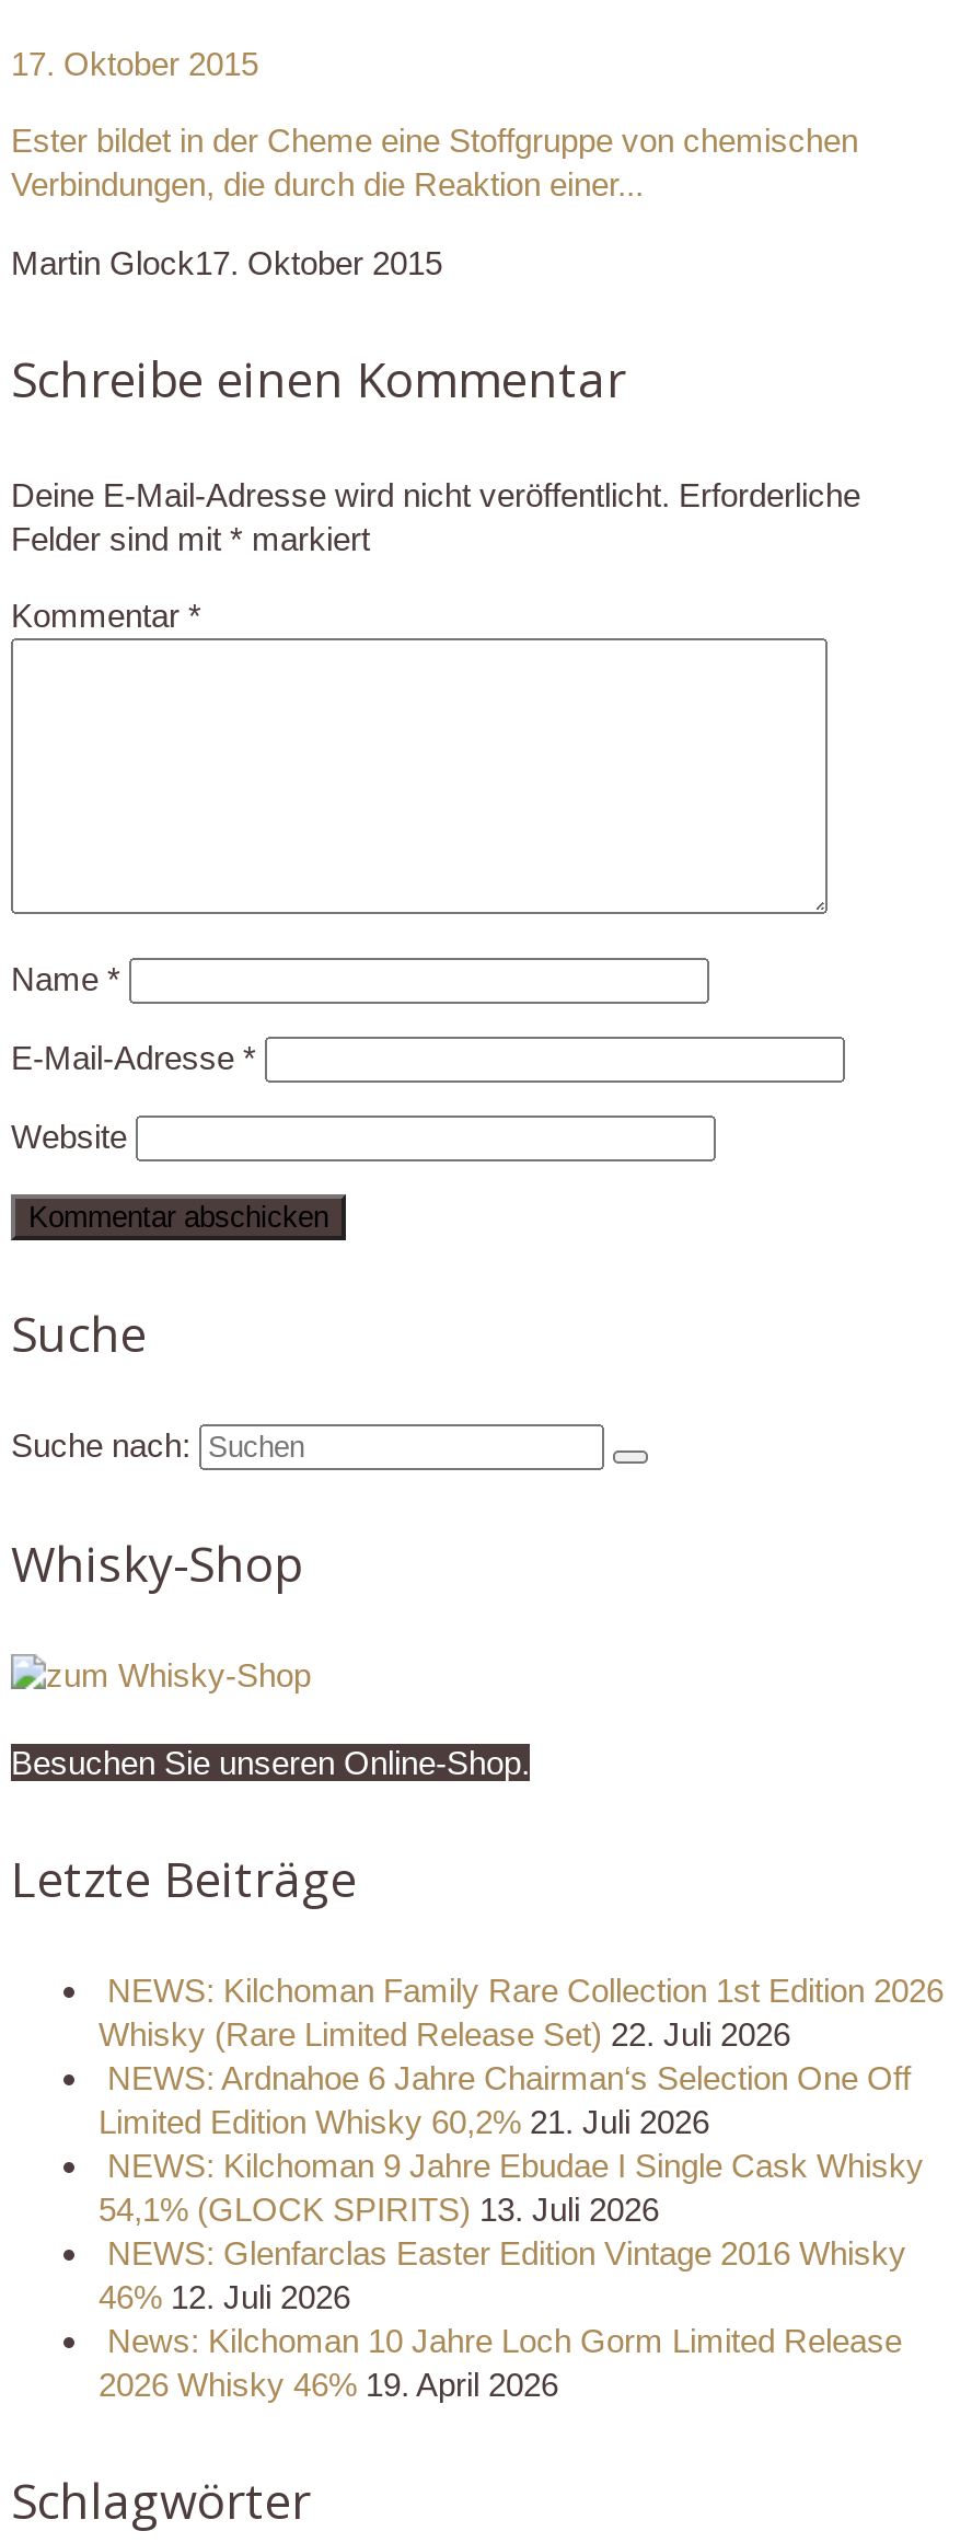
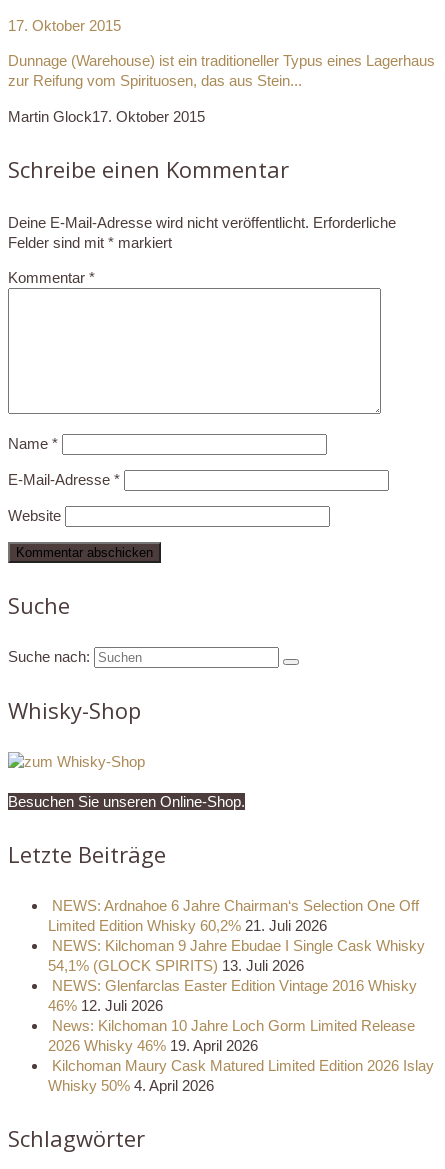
[11,121,858,202] Ester bildet in der Cheme eine Stoffgruppe von chemischen | Verbindungen, die durch die Reaktion einer... -> [8,52,435,89] Dunnage (Warehouse) ist ein traditioneller Typus eines Lagerhaus | zur Reifung vom Spirituosen, das aus Stein...
[99,1971,944,2052] NEWS: Kilchoman Family Rare Collection 1st Edition 2026 | Whisky (Rare Limited Release Set) 22. Juli 2026 -> none
moved [99,2058,924,2402] -> [48,897,425,1054]: NEWS: Ardnahoe 6 Jahre Chairman‘s Selection One Off | Limited Edition Whisky 60,2% 21. Juli 2026 | NEWS: Kilchoman 9 Jahre Ebudae I Single Cask Whisky | 54,1% (GLOCK SPIRITS) 13. Juli 2026 | NEWS: Glenfarclas Easter Edition Vintage 2016 Whisky | 46% 12. Juli 2026 | News: Kilchoman 10 Jahre Loch Gorm Limited Release | 2026 Whisky 46% 19. April 2026
none -> [48,1057,434,1094] Kilchoman Maury Cask Matured Limited Edition 2026 Islay | Whisky 50% 4. April 2026

